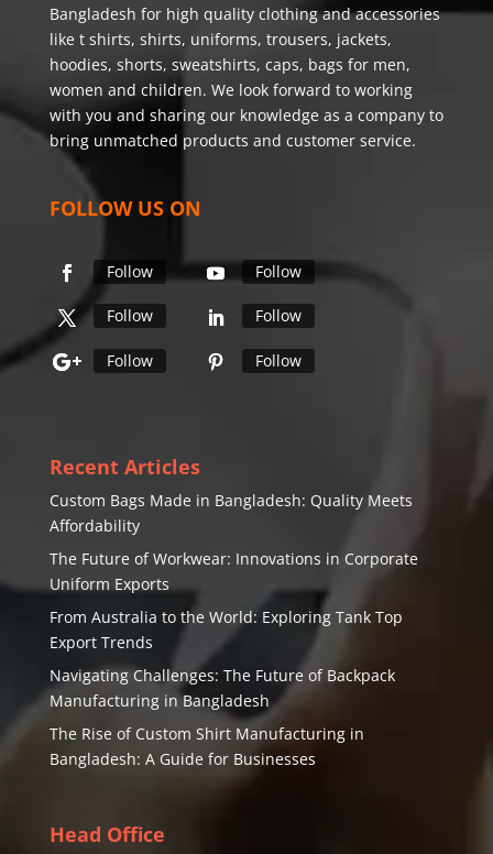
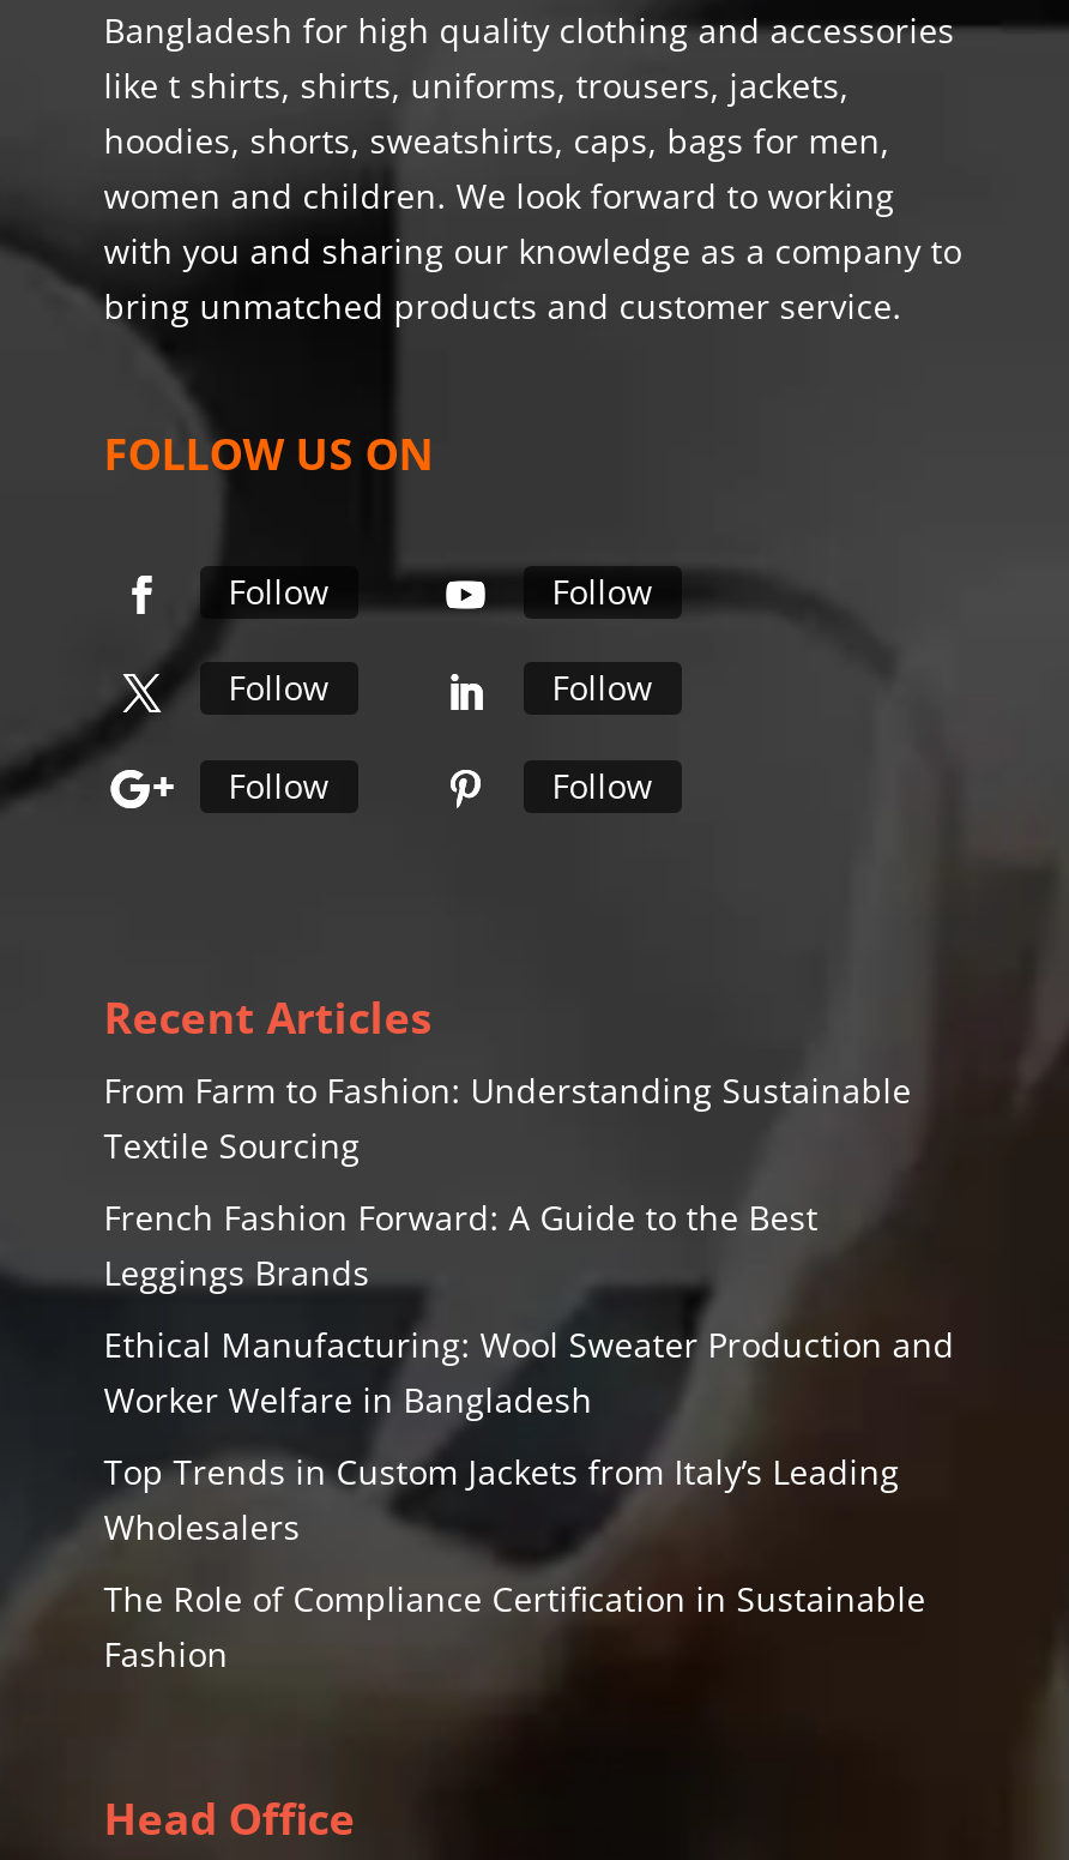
[49,490,412,536] Custom Bags Made in Bangladesh: Quality Meets | Affordability -> [104,1068,912,1169] From Farm to Fashion: Understanding Sustainable | Textile Sourcing
[49,548,418,594] The Future of Workwear: Innovations in Corporate | Uniform Exports -> [104,1195,818,1296] French Fashion Forward: A Guide to the Best | Leggings Brands
[49,607,403,653] From Australia to the World: Exploring Tank Top | Export Trends -> [104,1322,955,1423] Ethical Manufacturing: Wool Sweater Production and | Worker Welfare in Bangladesh
[49,665,395,711] Navigating Challenges: The Future of Backpack | Manufacturing in Bangladesh -> [104,1449,900,1550] Top Trends in Custom Jackets from Italy’s Leading | Wholesalers
[49,723,364,769] The Rise of Custom Shirt Manufacturing in | Bangladesh: A Guide for Businesses -> [104,1576,926,1677] The Role of Compliance Certification in Sustainable | Fashion

